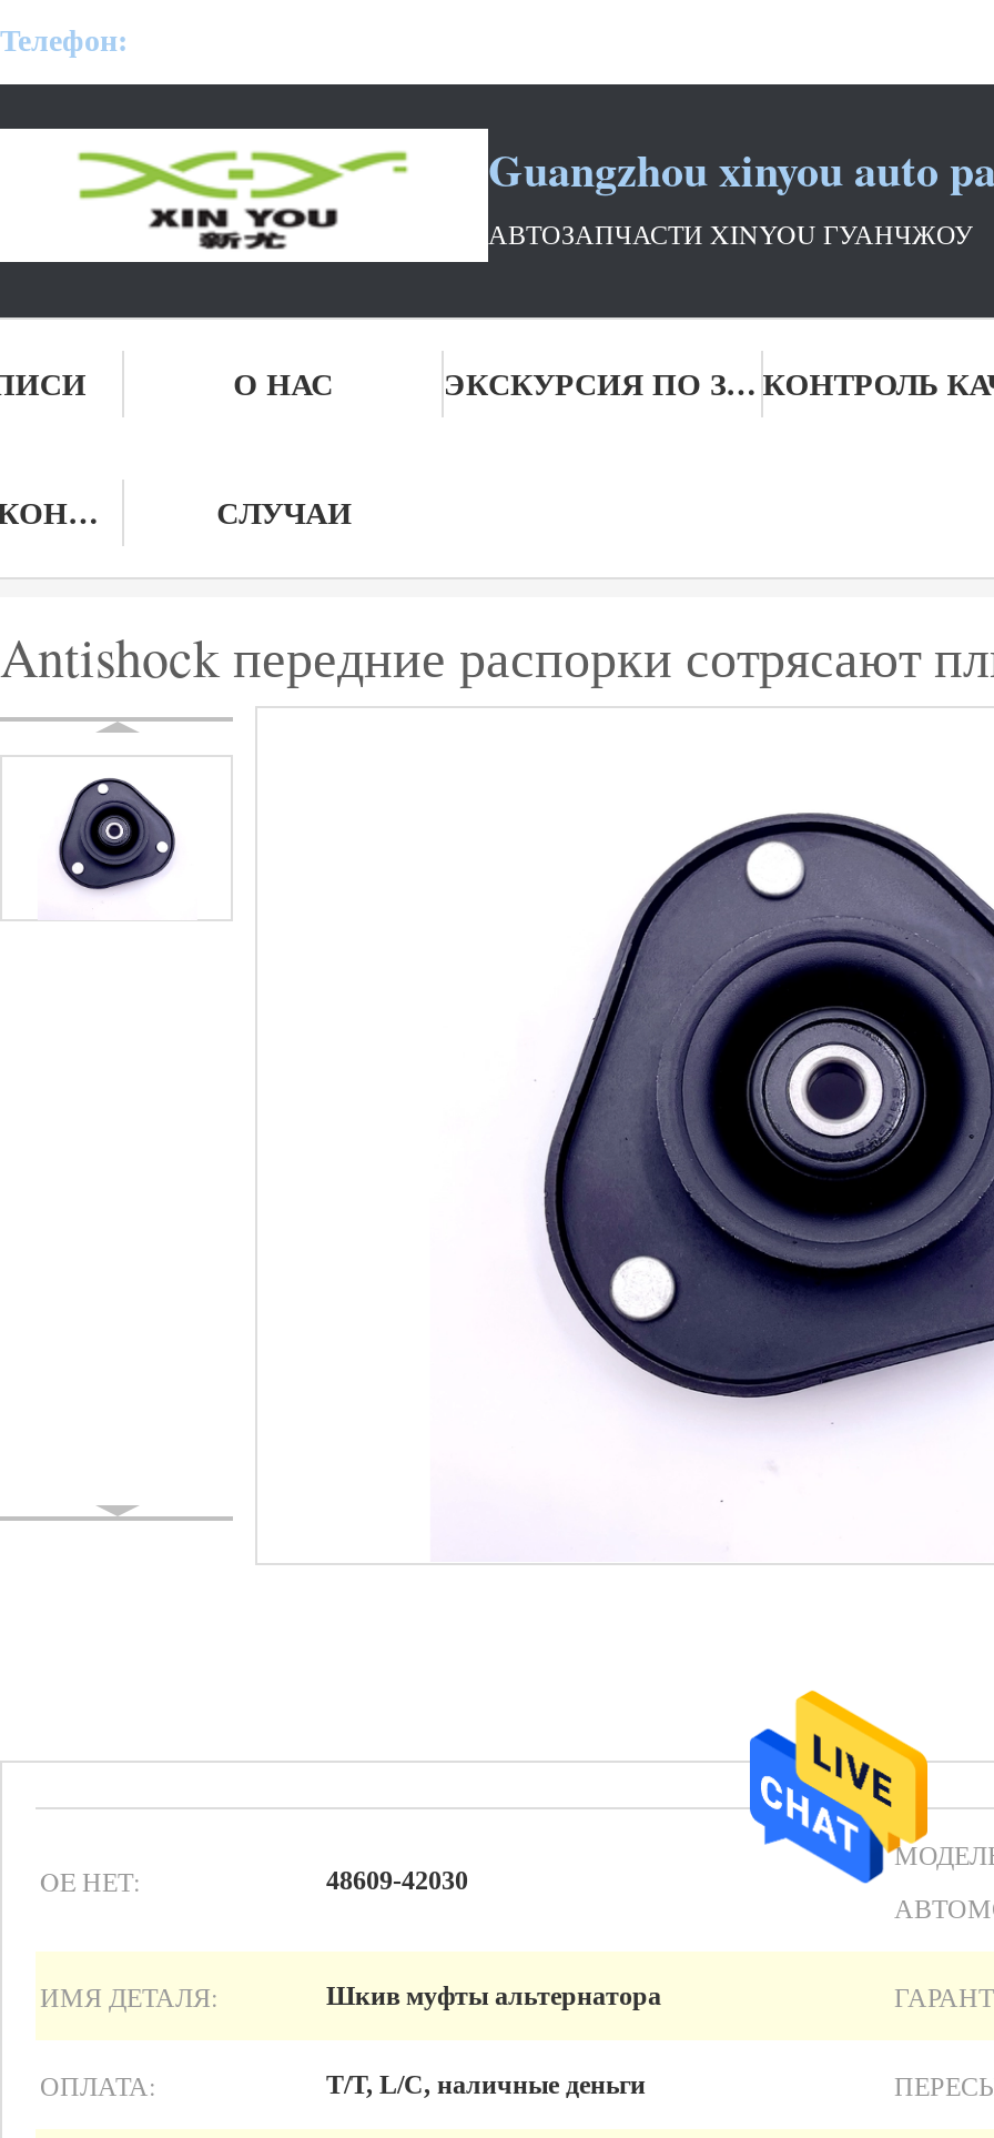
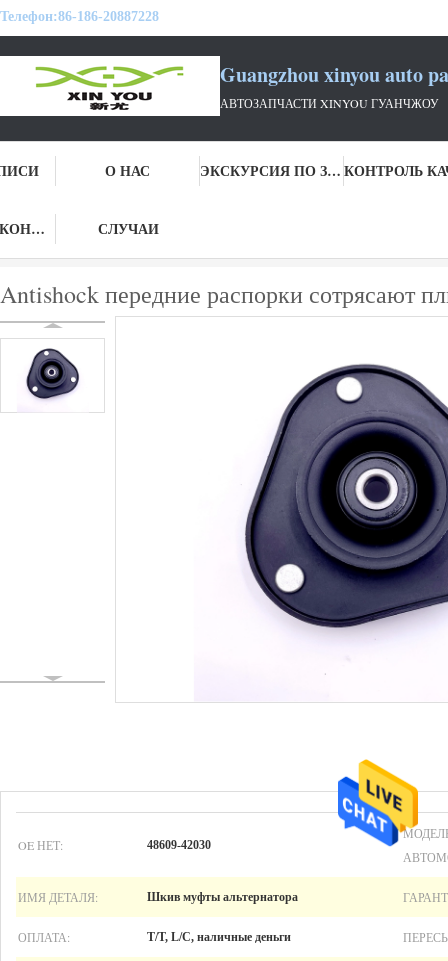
[0,24,129,58] Телефон: -> [0,9,159,24] Телефон:86-186-20887228

